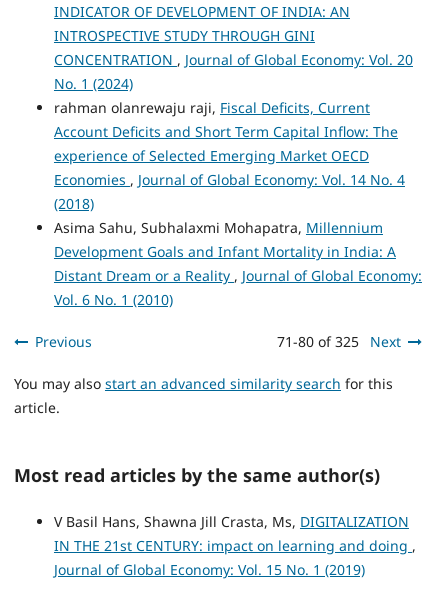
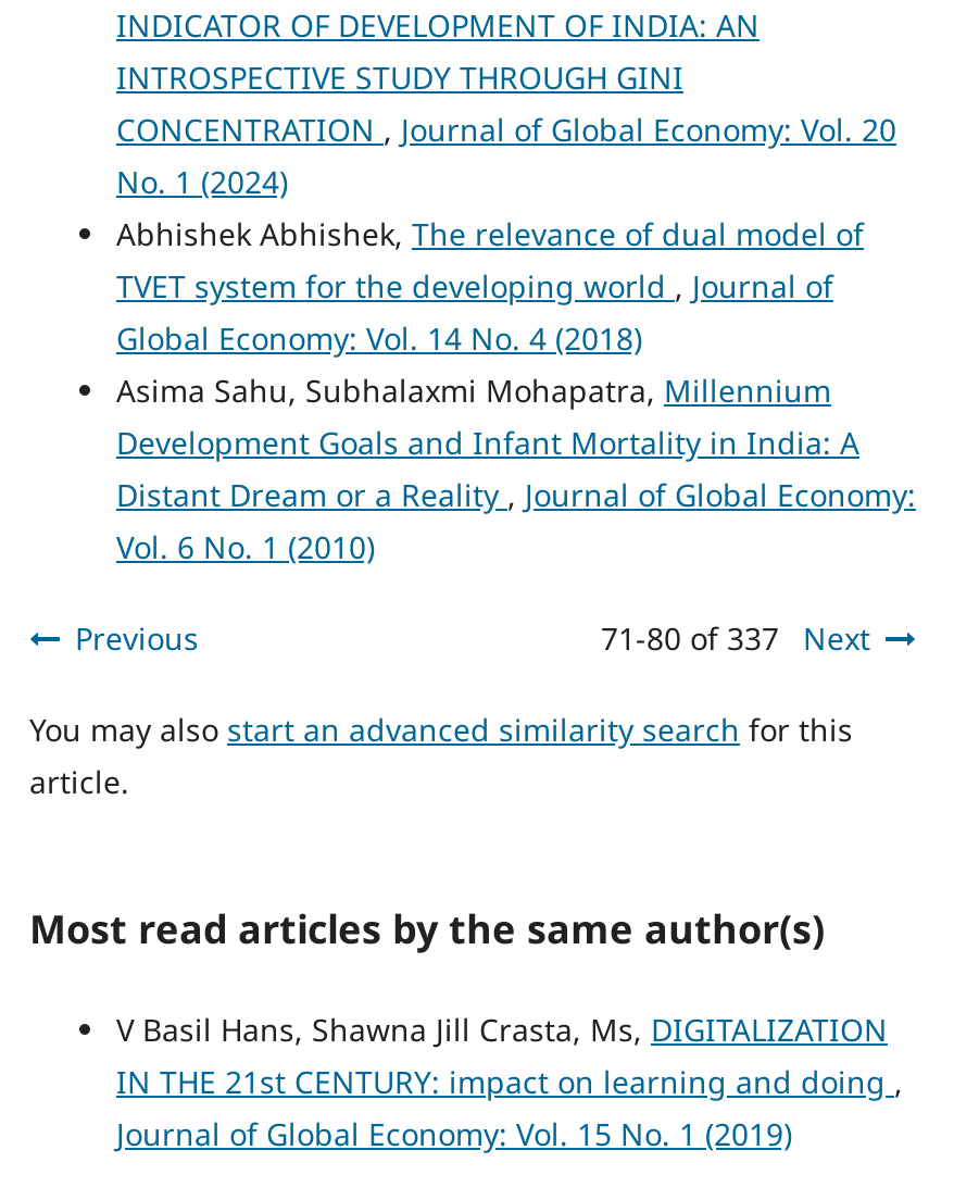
[54,98,405,213] rahman olanrewaju raji, Fiscal Deficits, Current | Account Deficits and Short Term Capital Inflow: The | experience of Selected Emerging Market OECD | Economies, Journal of Global Economy: Vol. 14 No. 4 | (2018) -> [116,214,864,360] Abhishek Abhishek, The relevance of dual model of | TVET system for the developing world, Journal of | Global Economy: Vol. 14 No. 4 (2018)
[277,332,401,351] 71-80 of 325 Next -> [601,618,870,660] 71-80 of 337 Next

